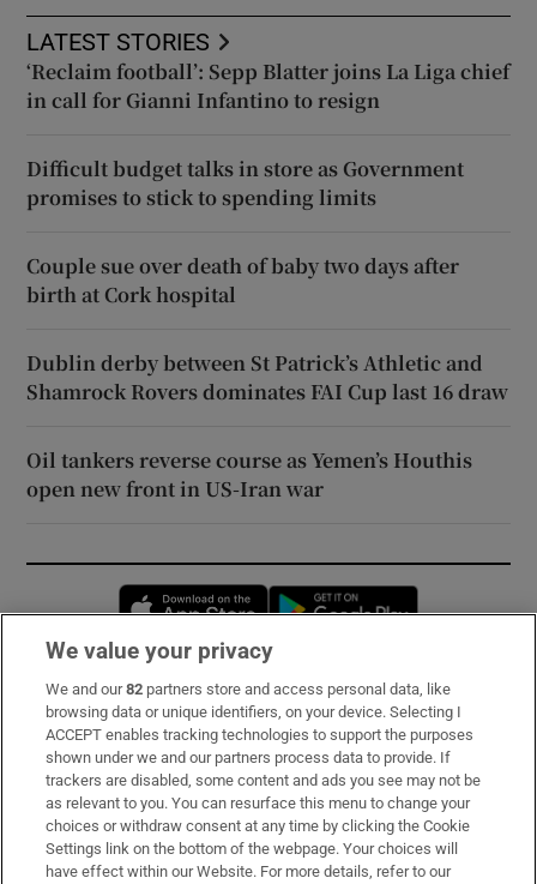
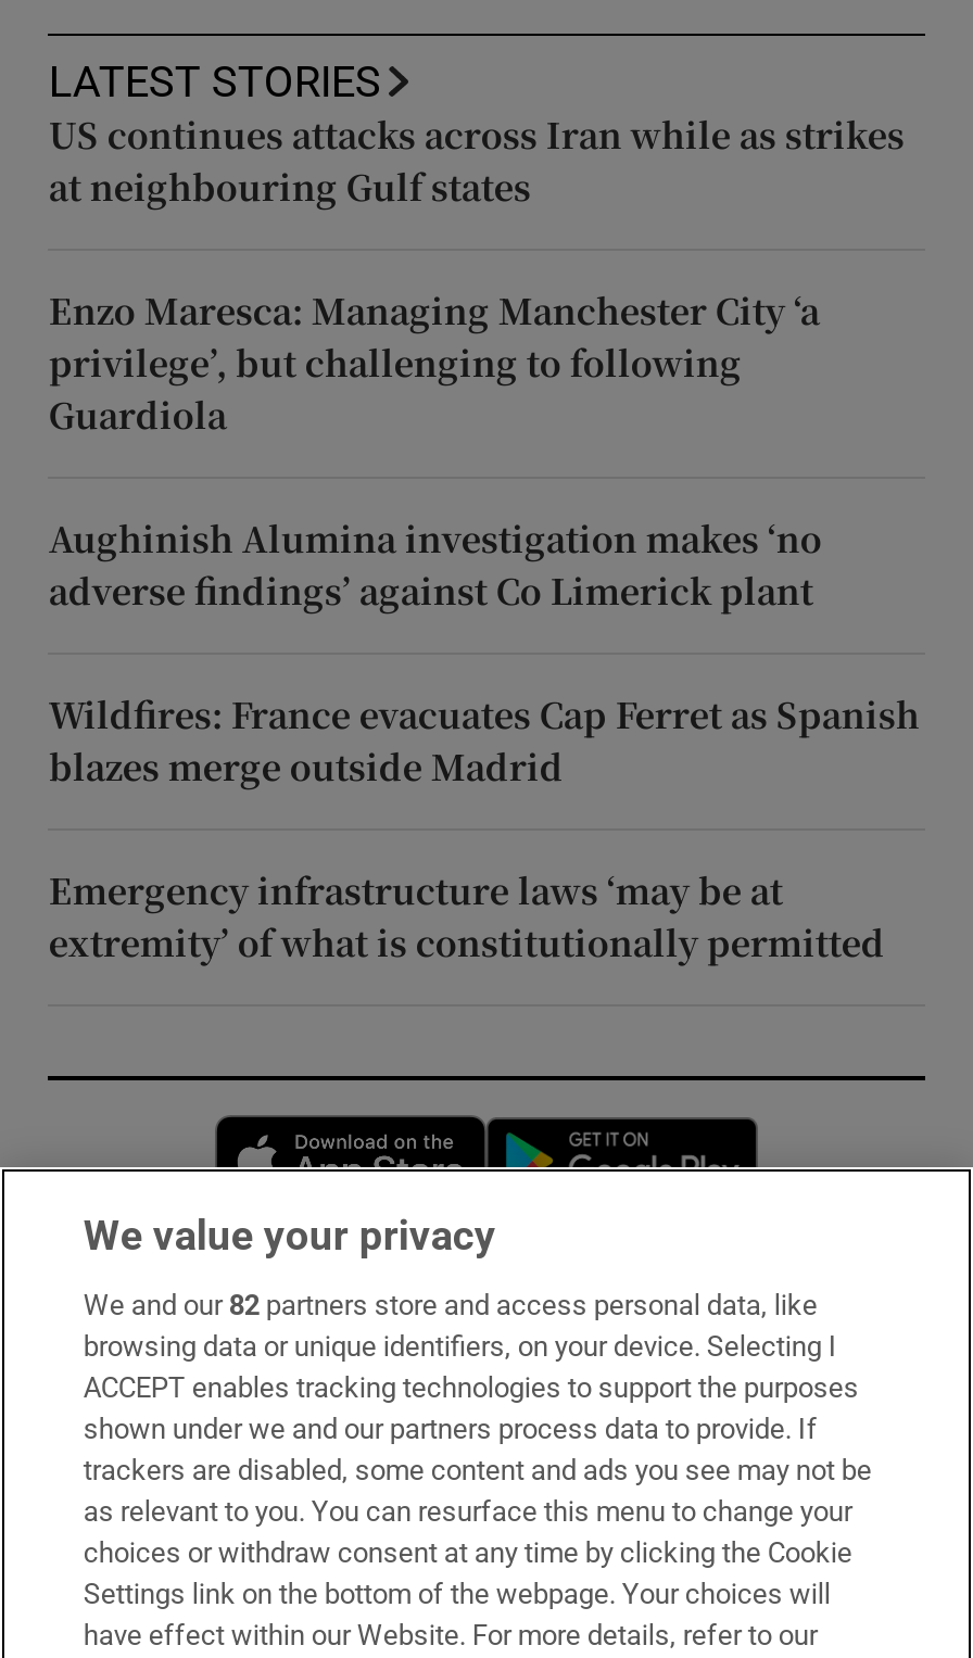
[27,58,510,114] ‘Reclaim football’: Sepp Blatter joins La Liga chief | in call for Gianni Infantino to resign -> [49,110,904,212] US continues attacks across Iran while as strikes | at neighbouring Gulf states
[27,155,464,211] Difficult budget talks in store as Government | promises to stick to spending limits -> [49,286,820,440] Enzo Maresca: Managing Manchester City ‘a | privilege’, but challenging to following | Guardiola
[27,252,460,309] Couple sue over death of baby two days after | birth at Cork hospital -> [49,514,822,616] Aughinish Alumina investigation makes ‘no | adverse findings’ against Co Limerick plant
[27,349,509,406] Dublin derby between St Patrick’s Athletic and | Shamrock Rovers dominates FAI Cup last 16 draw -> [49,690,920,792] Wildfires: France evacuates Cap Ferret as Spanish | blazes merge outside Madrid
[27,447,473,503] Oil tankers reverse course as Yemen’s Houthis | open new front in US-Iran war -> [49,866,885,968] Emergency infrastructure laws ‘may be at | extremity’ of what is constitutionally permitted

